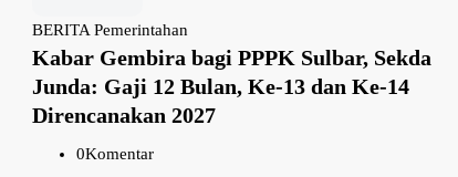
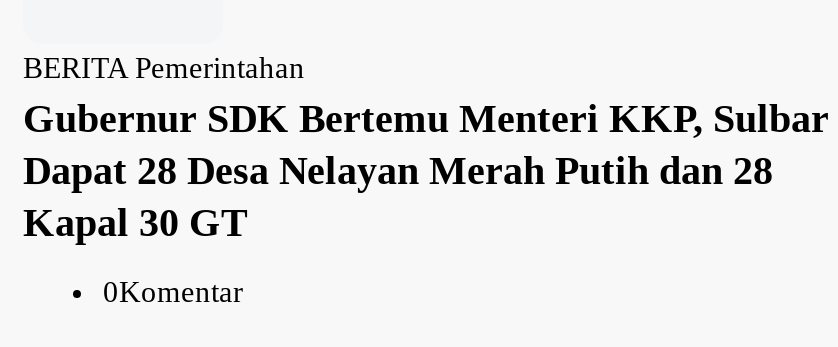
[32,45,431,127] Kabar Gembira bagi PPPK Sulbar, Sekda | Junda: Gaji 12 Bulan, Ke-13 dan Ke-14 | Direncanakan 2027 -> [23,96,829,244] Gubernur SDK Bertemu Menteri KKP, Sulbar | Dapat 28 Desa Nelayan Merah Putih dan 28 | Kapal 30 GT

